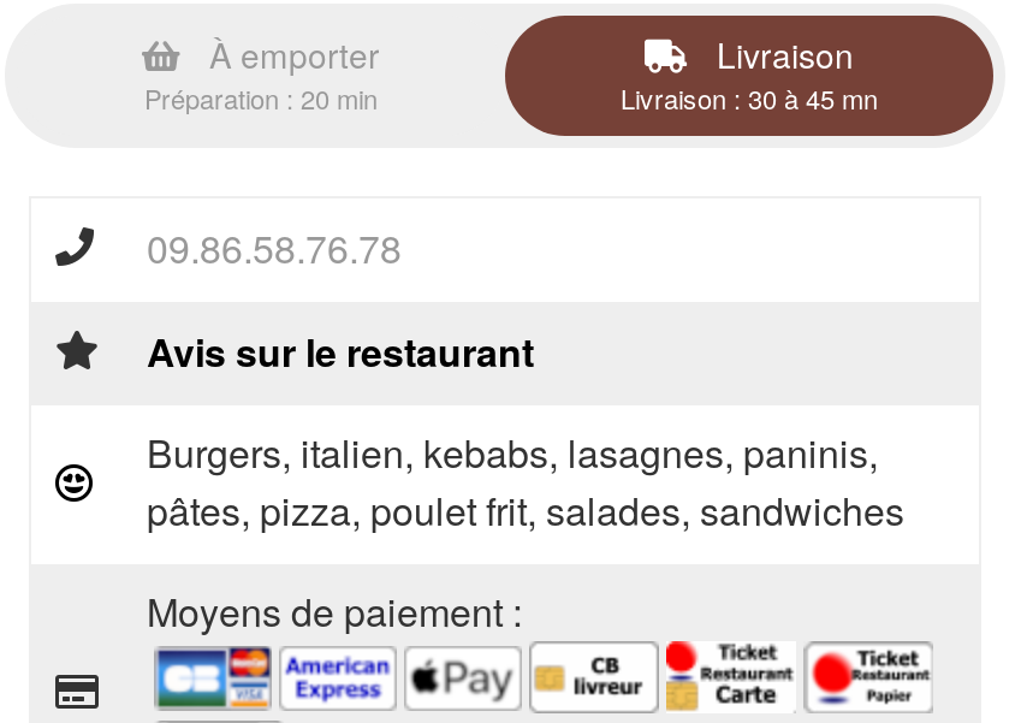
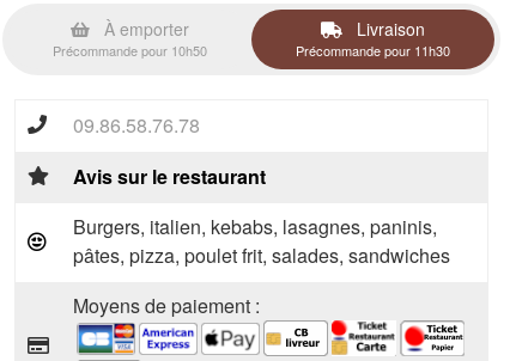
[144,78,378,117] Préparation : 20 min -> [53,41,207,60] Précommande pour 10h50
[621,78,878,117] Livraison : 30 à 45 mn -> [296,41,450,60] Précommande pour 11h30

